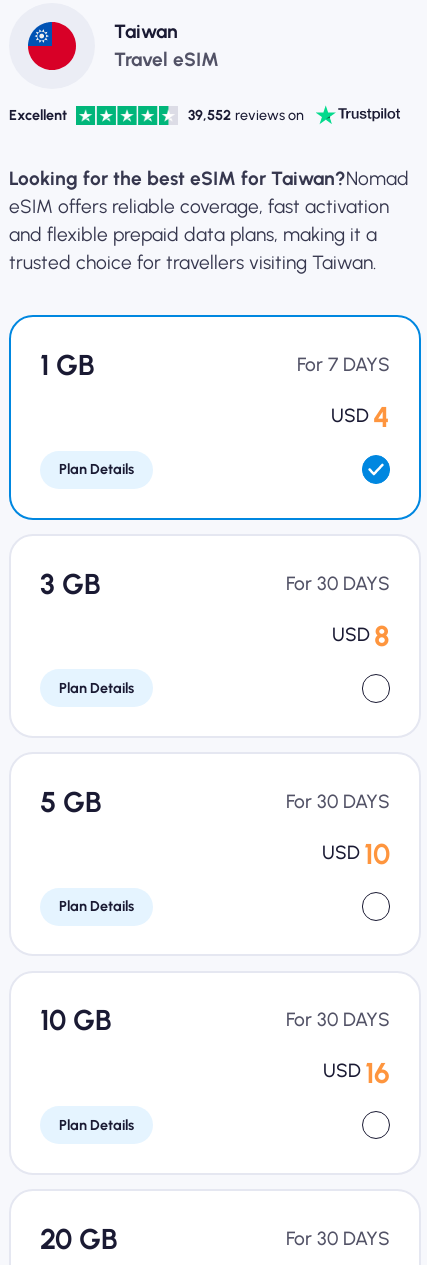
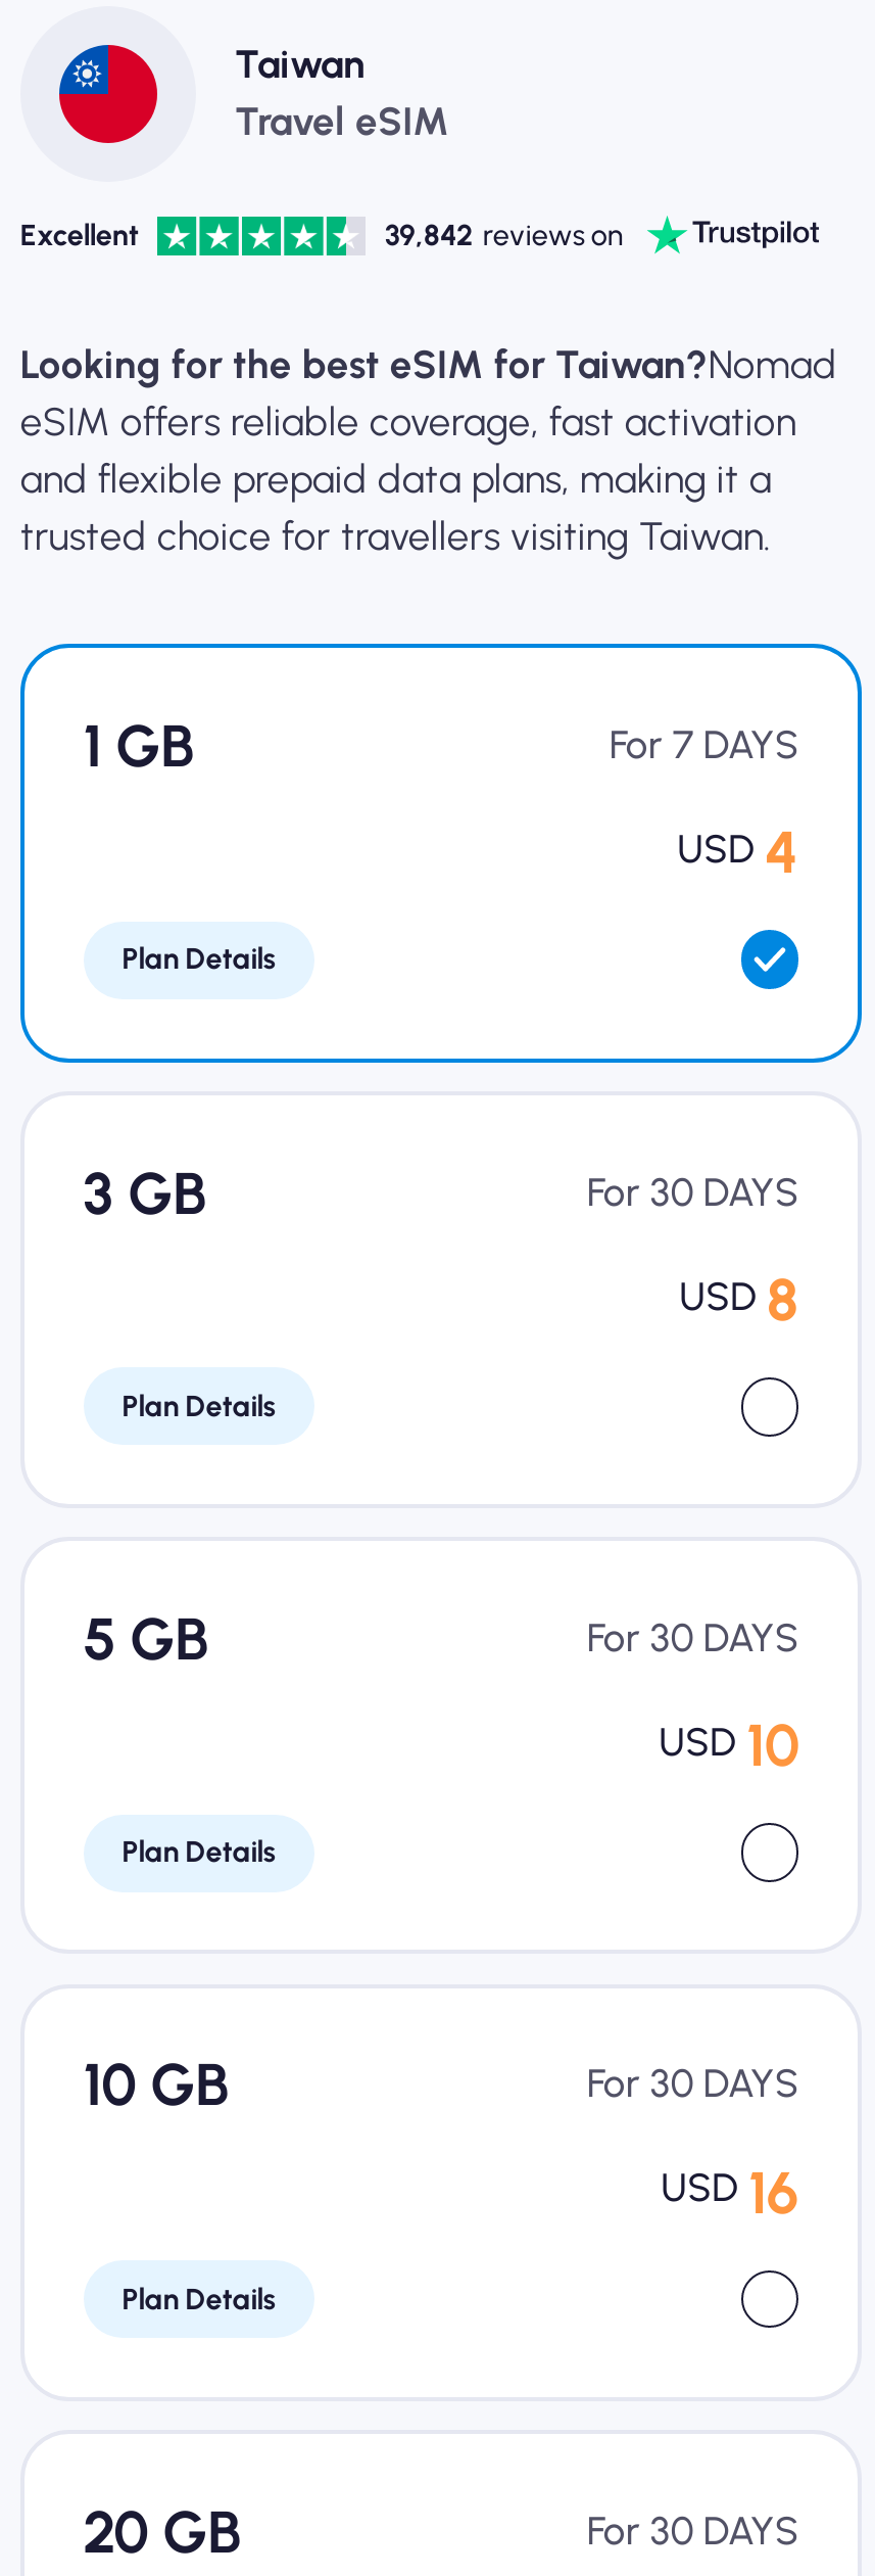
[187,105,304,123] 39,552 reviews on -> [385,216,623,252] 39,842 reviews on

